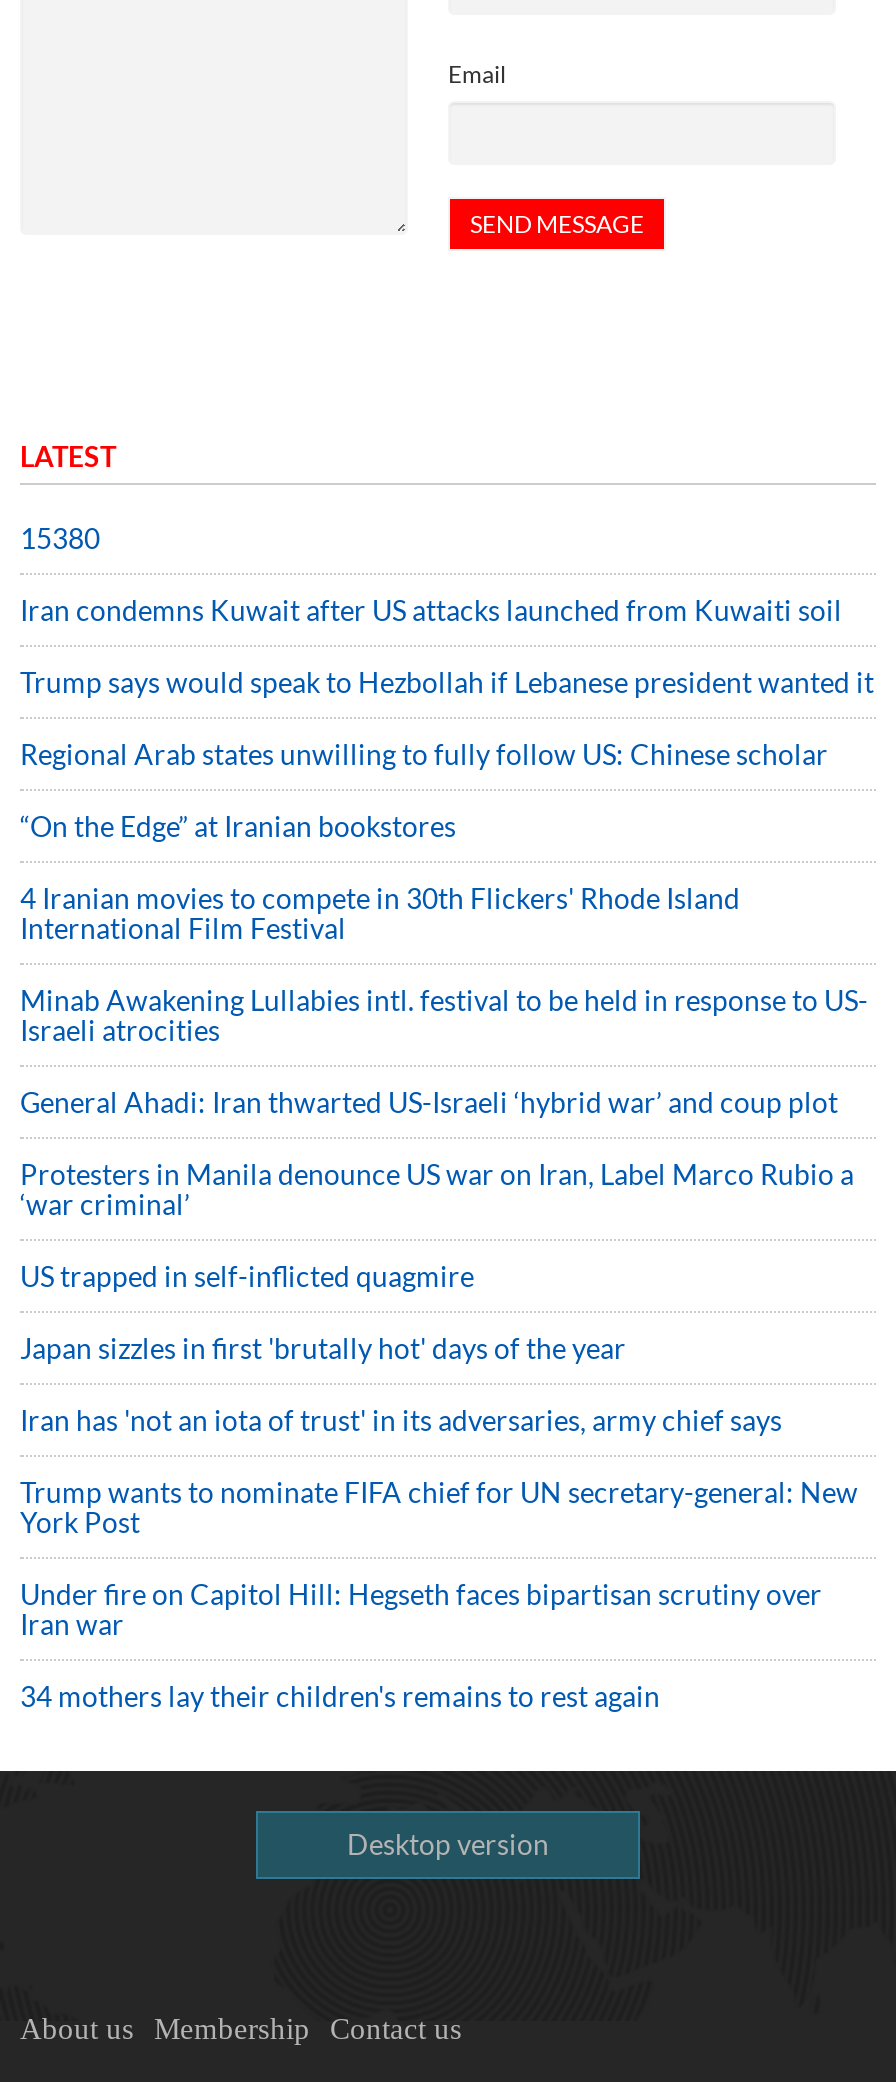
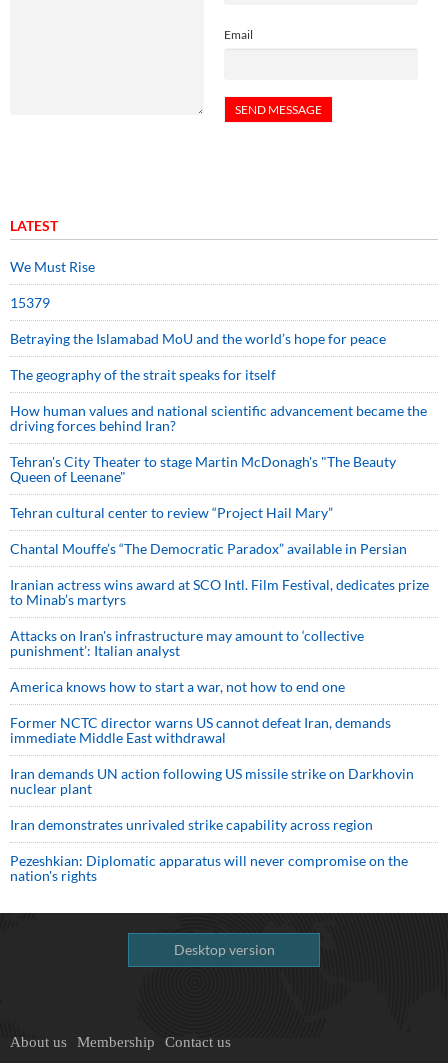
[20,522,100,556] 15380 -> [10,258,95,275] We Must Rise
[20,594,842,628] Iran condemns Kuwait after US attacks launched from Kuwaiti soil -> [10,294,50,311] 15379
[20,666,874,700] Trump says would speak to Hezbollah if Lebanese president wanted it -> [10,330,386,347] Betraying the Islamabad MoU and the world’s hope for peace
[20,738,828,772] Regional Arab states unwilling to fully follow US: Chinese scholar -> [10,366,276,383] The geography of the strait speaks for itself
[20,810,456,844] “On the Edge” at Iranian bookstores -> [10,402,427,434] How human values and national scientific advancement became the | driving forces behind Iran?
[20,882,740,946] 4 Iranian movies to compete in 30th Flickers' Rhode Island | International Film Festival -> [10,453,396,485] Tehran's City Theater to stage Martin McDonagh's "The Beauty | Queen of Leenane"
[20,984,868,1048] Minab Awakening Lullabies intl. festival to be held in response to US- | Israeli atrocities -> [10,504,333,521] Tehran cultural center to review “Project Hail Mary”
[20,1086,838,1120] General Ahadi: Iran thwarted US-Israeli ‘hybrid war’ and coup plot -> [10,540,407,557] Chantal Mouffe’s “The Democratic Paradox” available in Persian
[20,1158,854,1222] Protesters in Manila denounce US war on Iran, Label Marco Rubio a | ‘war criminal’ -> [10,576,429,608] Iranian actress wins award at SCO Intl. Film Festival, dedicates prize | to Minab’s martyrs
[20,1260,480,1294] US trapped in self-inflicted quagmire -> [10,627,364,659] Attacks on Iran's infrastructure may amount to ‘collective | punishment’: Italian analyst
[20,1332,626,1366] Japan sizzles in first 'brutally hot' days of the year -> [10,678,345,695] America knows how to start a war, not how to end one
[20,1404,788,1438] Iran has 'not an iota of trust' in its adversaries, army chief says -> [10,714,391,746] Former NCTC director warns US cannot defeat Iran, demands | immediate Middle East withdrawal
[20,1476,858,1540] Trump wants to nominate FIFA chief for UN secretary-general: New | York Post -> [10,765,414,797] Iran demands UN action following US missile strike on Darkhovin | nuclear plant
[20,1578,822,1642] Under fire on Capitol Hill: Hegseth faces bipartisan scrutiny over | Iran war -> [10,816,373,833] Iran demonstrates unrivaled strike capability across region
[20,1680,660,1714] 34 mothers lay their children's remains to rest again -> [10,852,408,884] Pezeshkian: Diplomatic apparatus will never compromise on the | nation's rights

